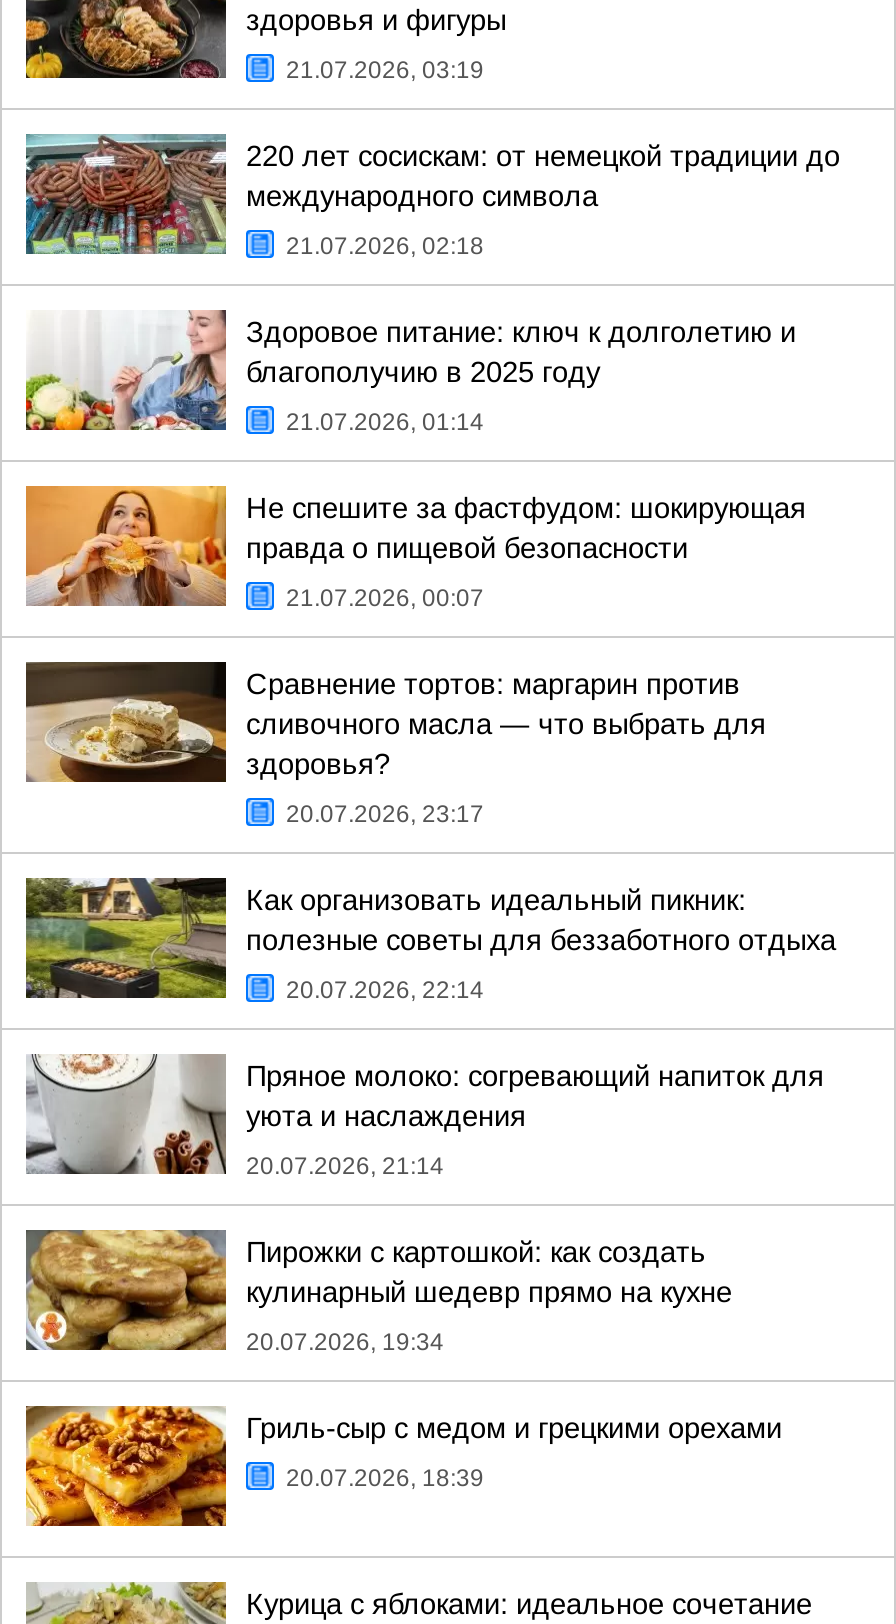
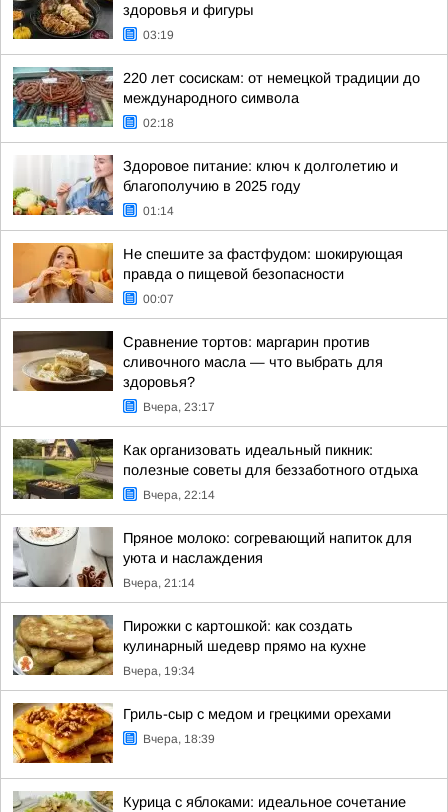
[286,56,484,84] 21.07.2026, 03:19 -> [143,28,174,42] 03:19
[286,232,484,260] 21.07.2026, 02:18 -> [143,116,174,130] 02:18
[286,408,484,436] 21.07.2026, 01:14 -> [143,204,174,218] 01:14
[286,584,484,612] 21.07.2026, 00:07 -> [143,292,174,306] 00:07
[286,800,484,828] 20.07.2026, 23:17 -> [143,400,215,414] Вчера, 23:17
[286,976,484,1004] 20.07.2026, 22:14 -> [143,488,215,502] Вчера, 22:14
[246,1152,444,1180] 20.07.2026, 21:14 -> [123,576,195,590] Вчера, 21:14
[246,1328,444,1356] 20.07.2026, 19:34 -> [123,664,195,678] Вчера, 19:34
[286,1464,484,1492] 20.07.2026, 18:39 -> [143,732,215,746] Вчера, 18:39

